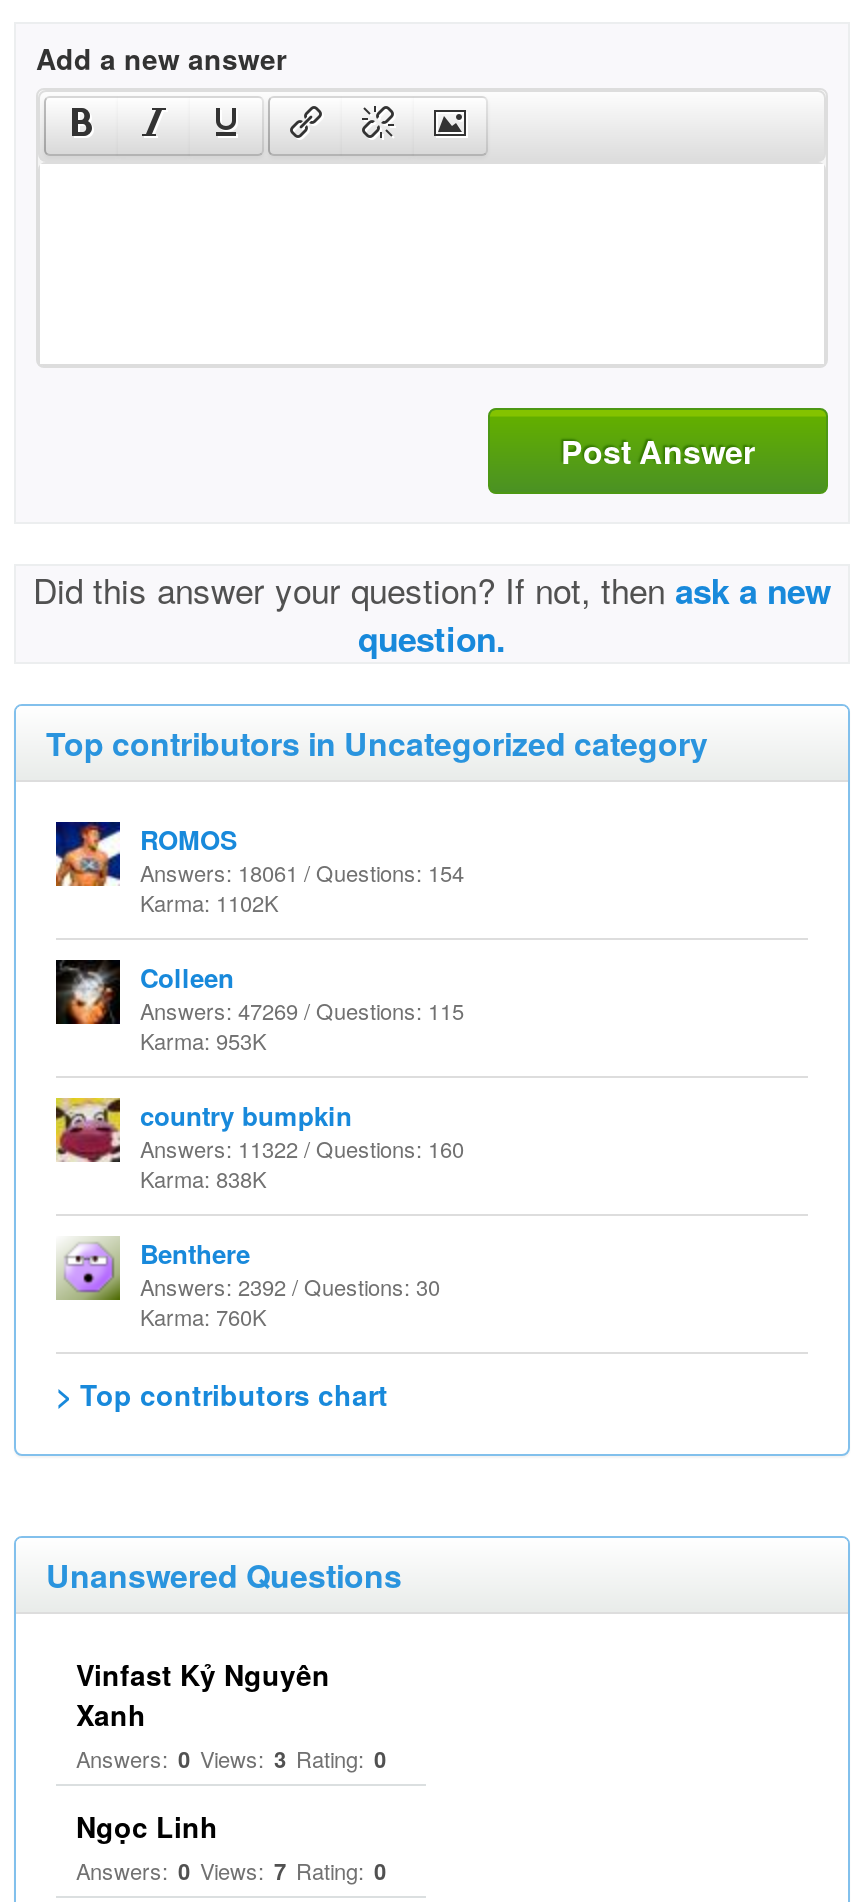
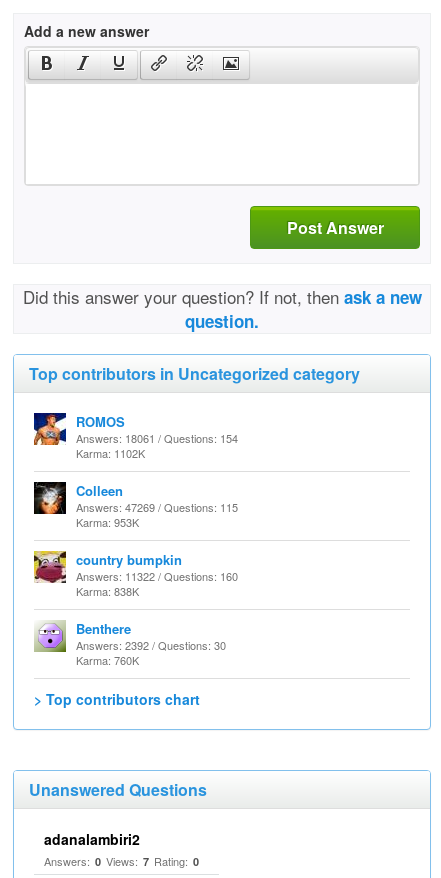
[76,1654,386,1846] Vinfast Kỷ Nguyên | Xanh | Answers: 0 Views: 3 Rating: 0 | Ngọc Linh -> [44,829,140,849] adanalambiri2

